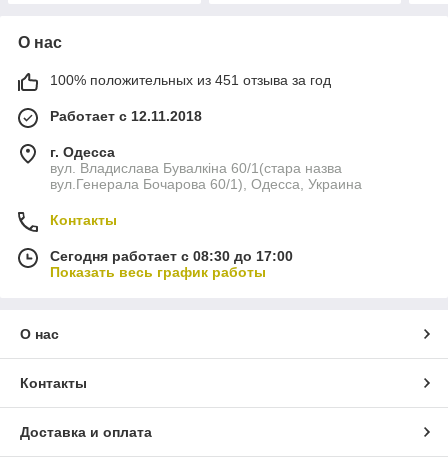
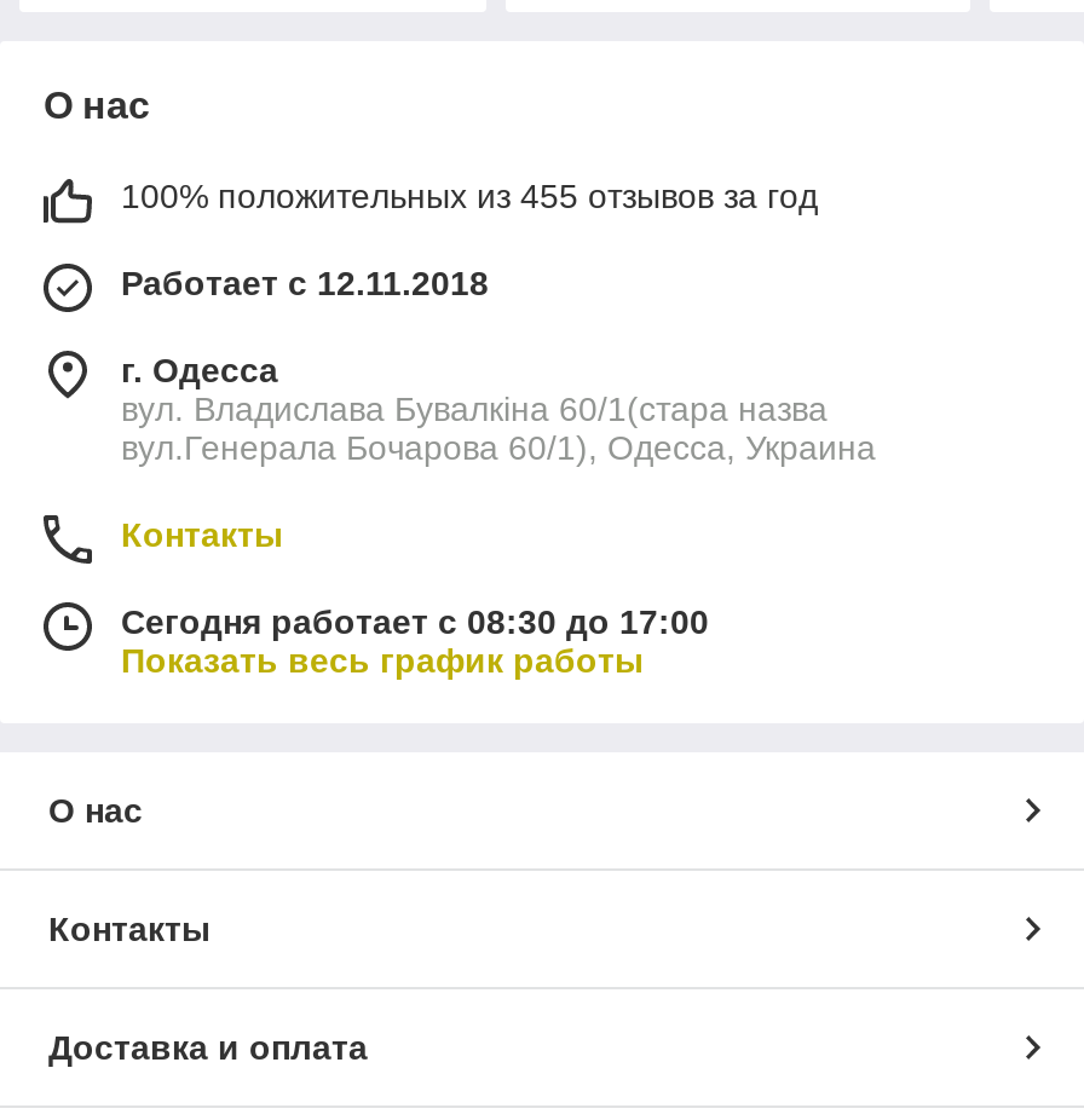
[50,72,331,88] 100% положительных из 451 отзыва за год -> [121,176,818,215] 100% положительных из 455 отзывов за год

